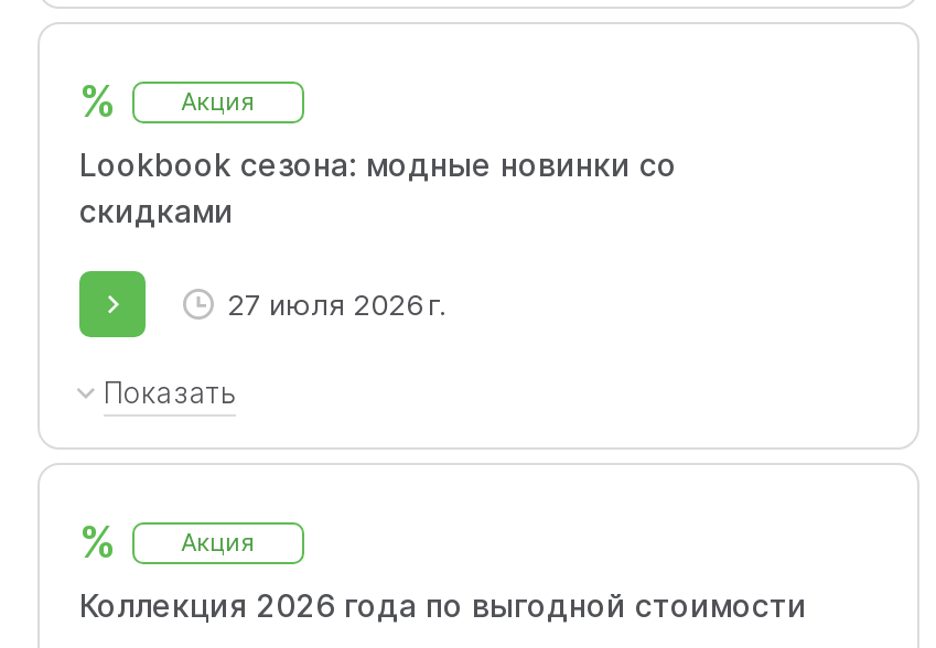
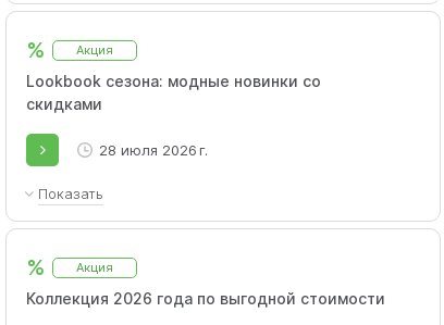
[227,287,445,322] 27 июля 2026 г. -> [99,141,208,159] 28 июля 2026 г.

